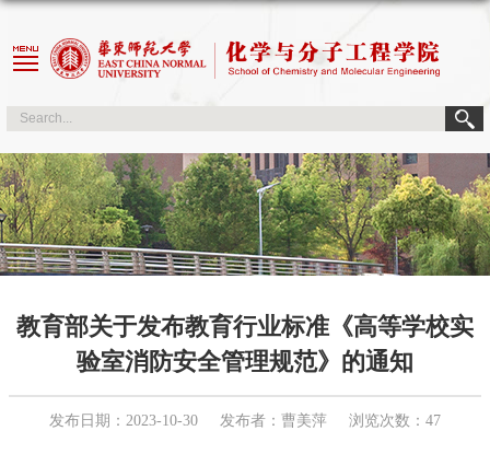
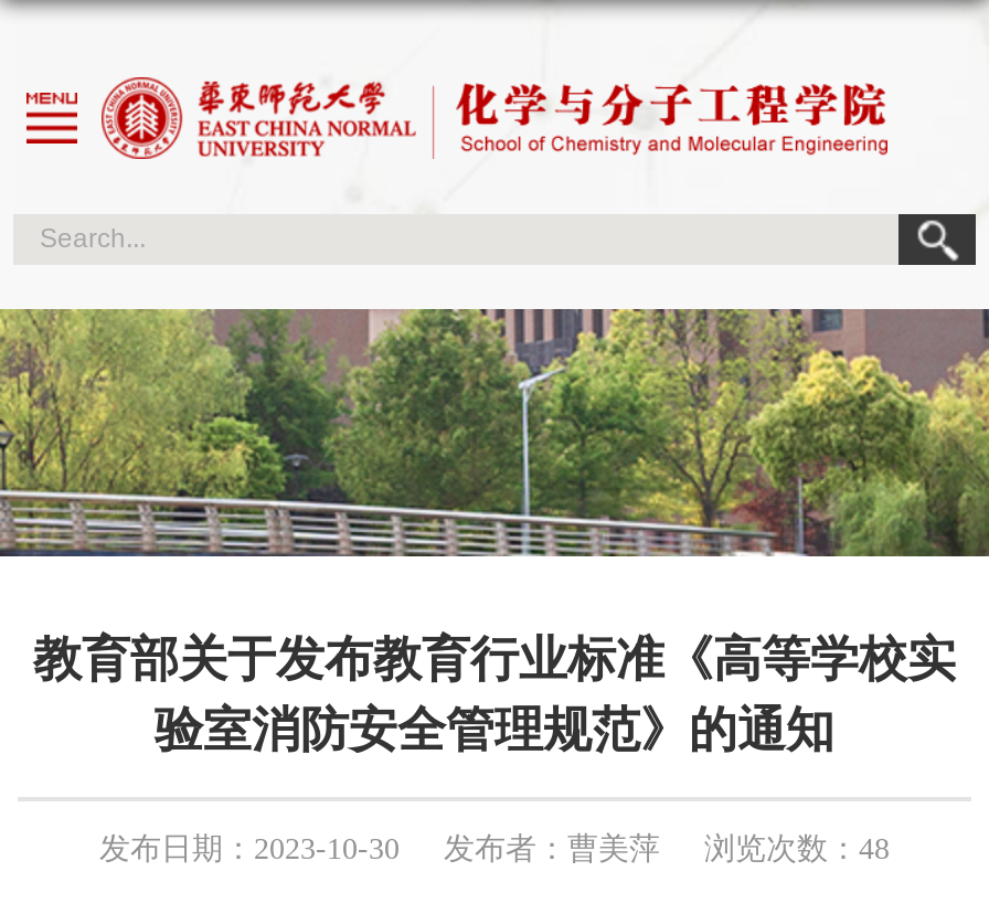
[49,412,441,428] 发布日期：2023-10-30 发布者：曹美萍 浏览次数：47 -> [99,831,890,864] 发布日期：2023-10-30 发布者：曹美萍 浏览次数：48

